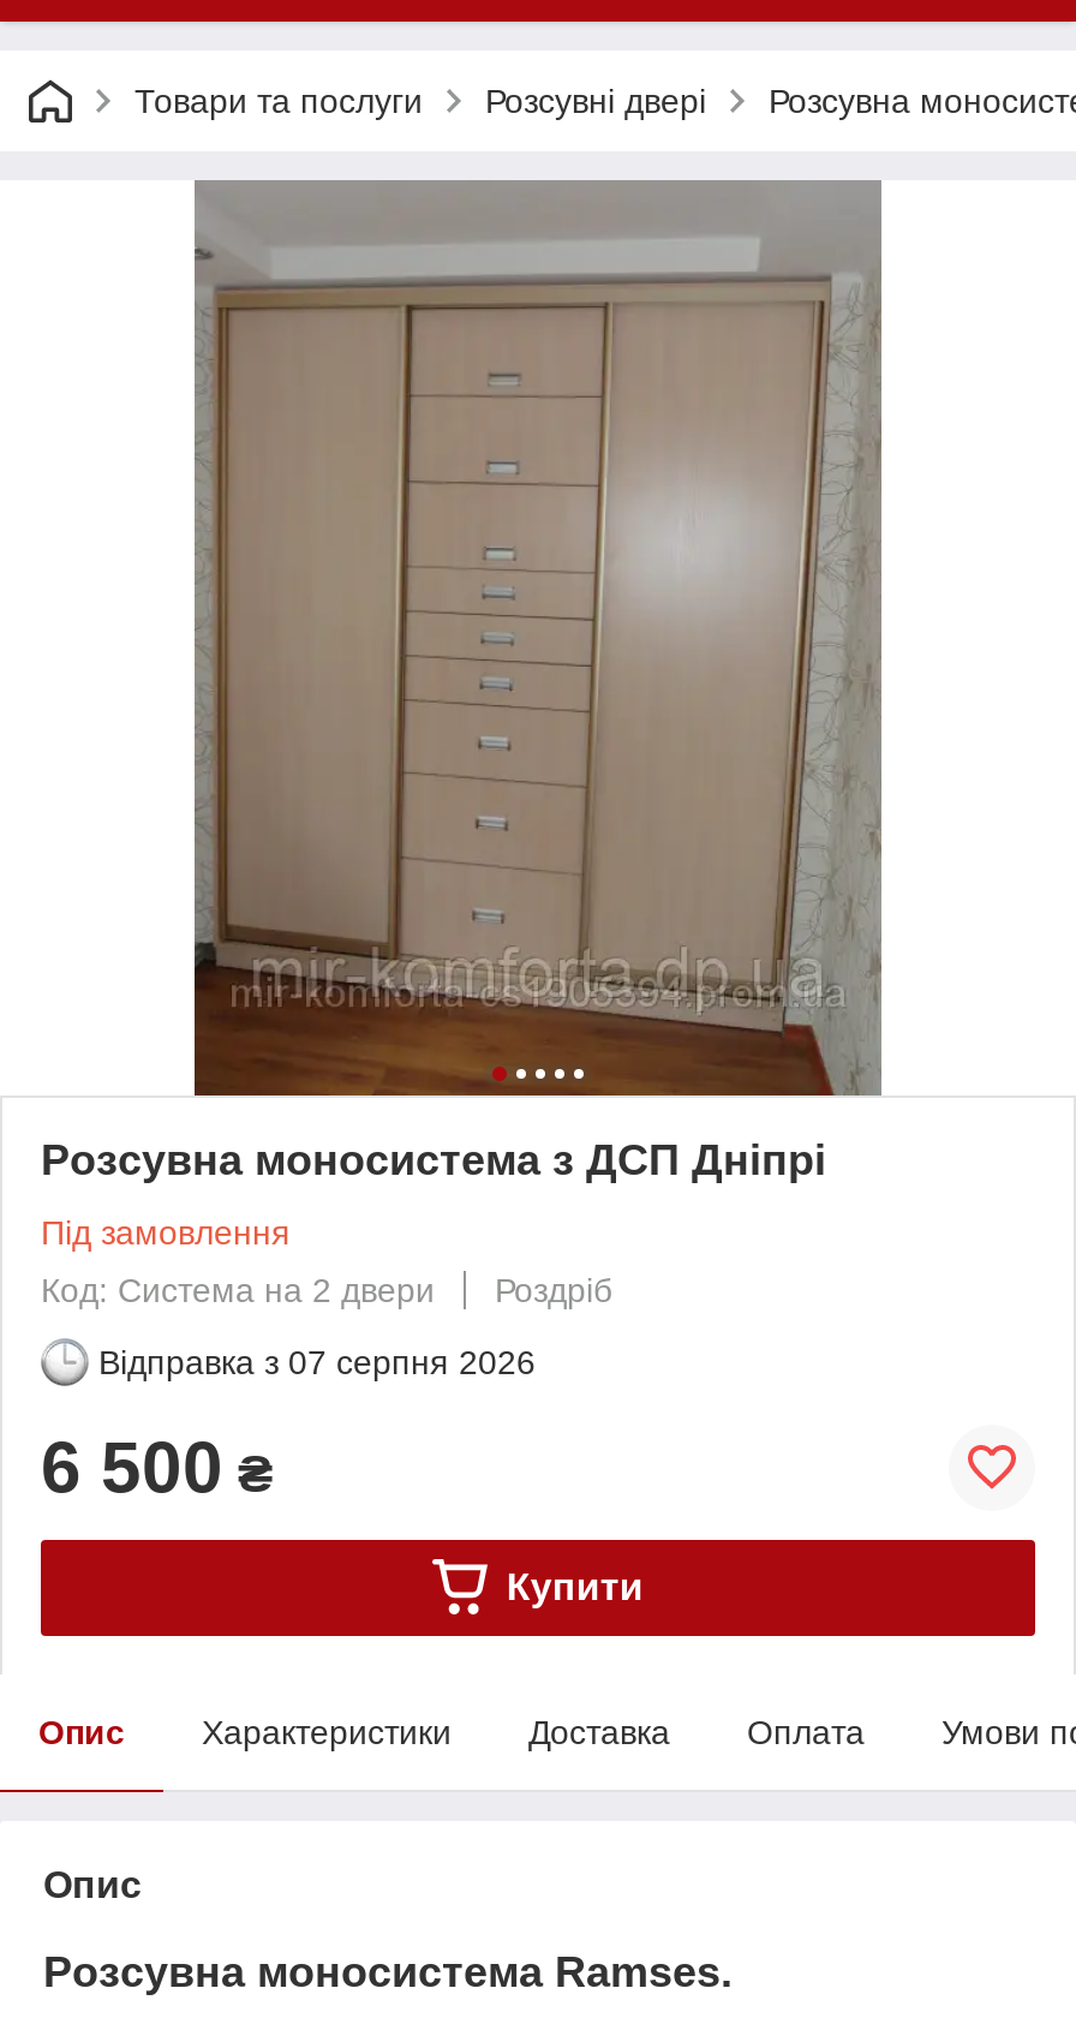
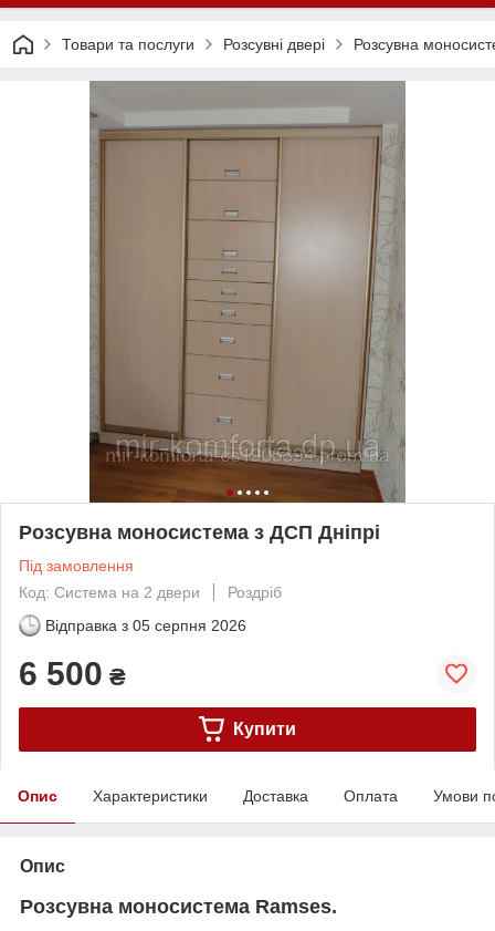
[98,1342,536,1381] Відправка з 07 серпня 2026 -> [45,616,246,634] Відправка з 05 серпня 2026

